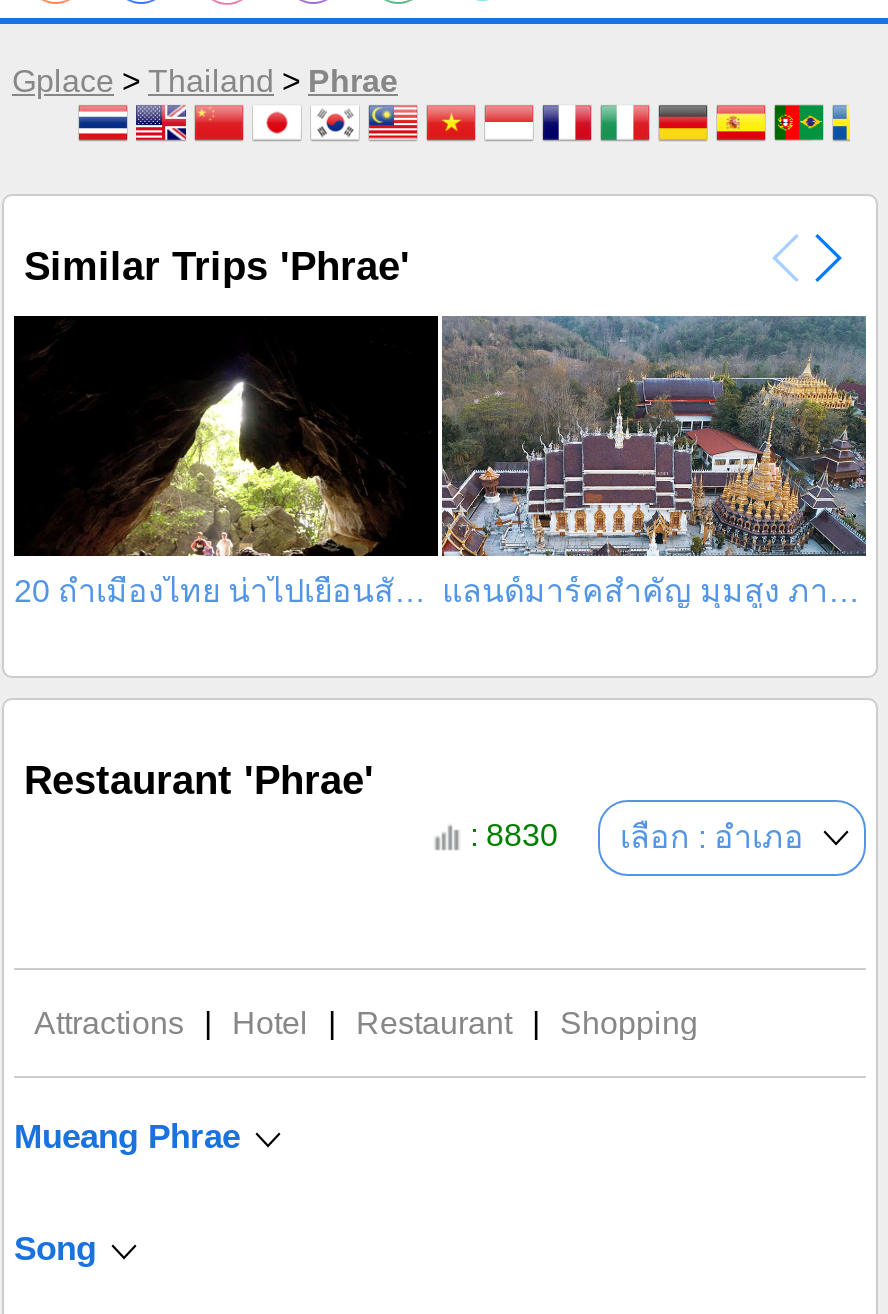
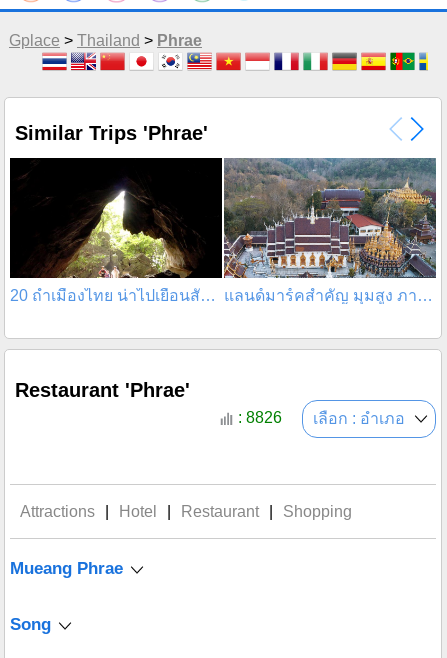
[462,818,804,854] : 8830 เลือก : อำเภอ -> [234,409,405,427] : 8826 เลือก : อำเภอ

